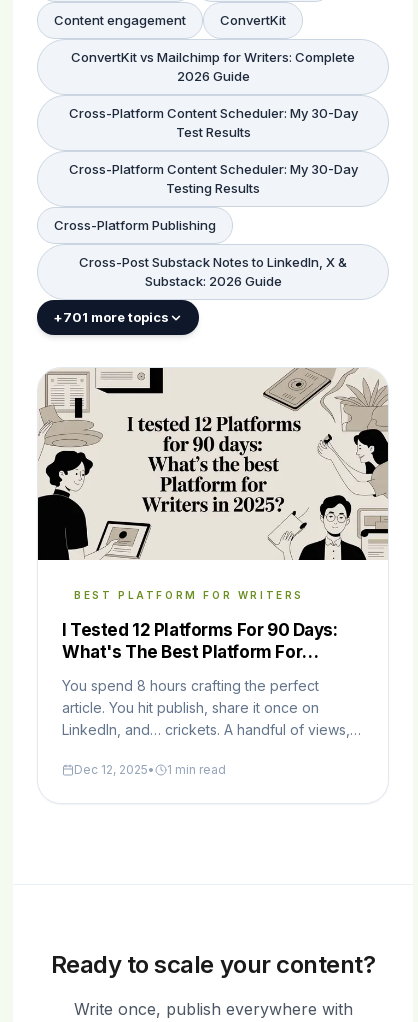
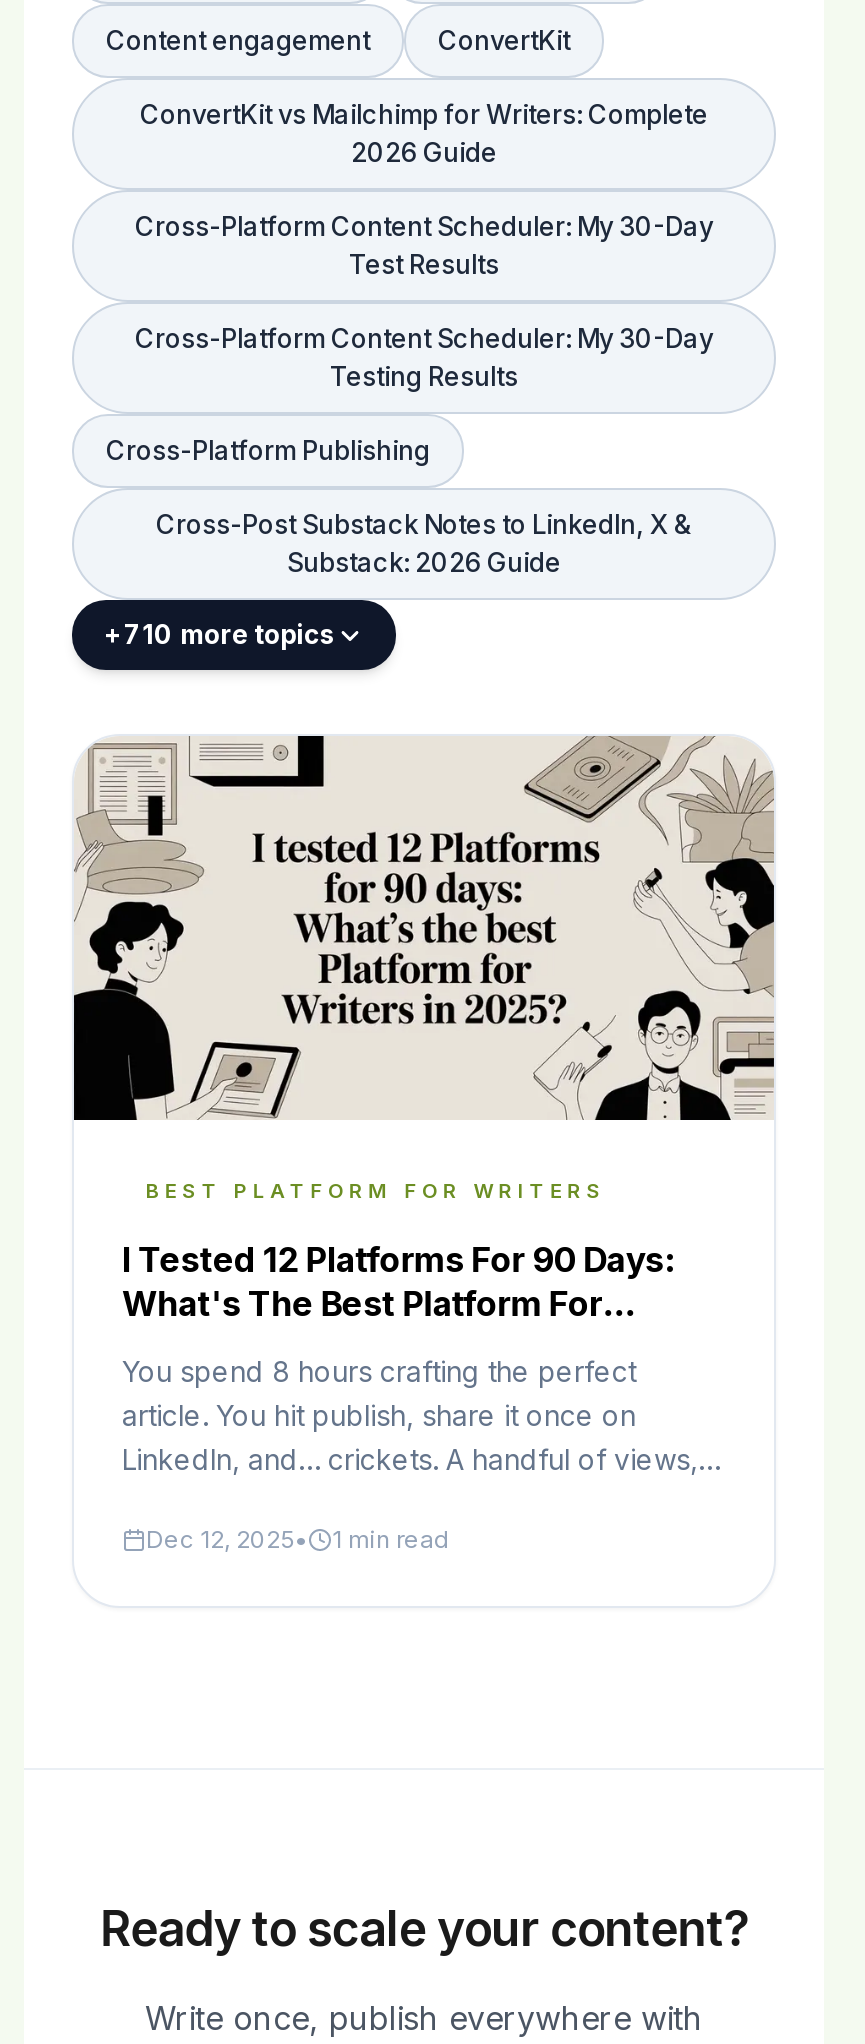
[53,309,169,325] + 701 more topics -> [104,618,336,650] + 710 more topics

